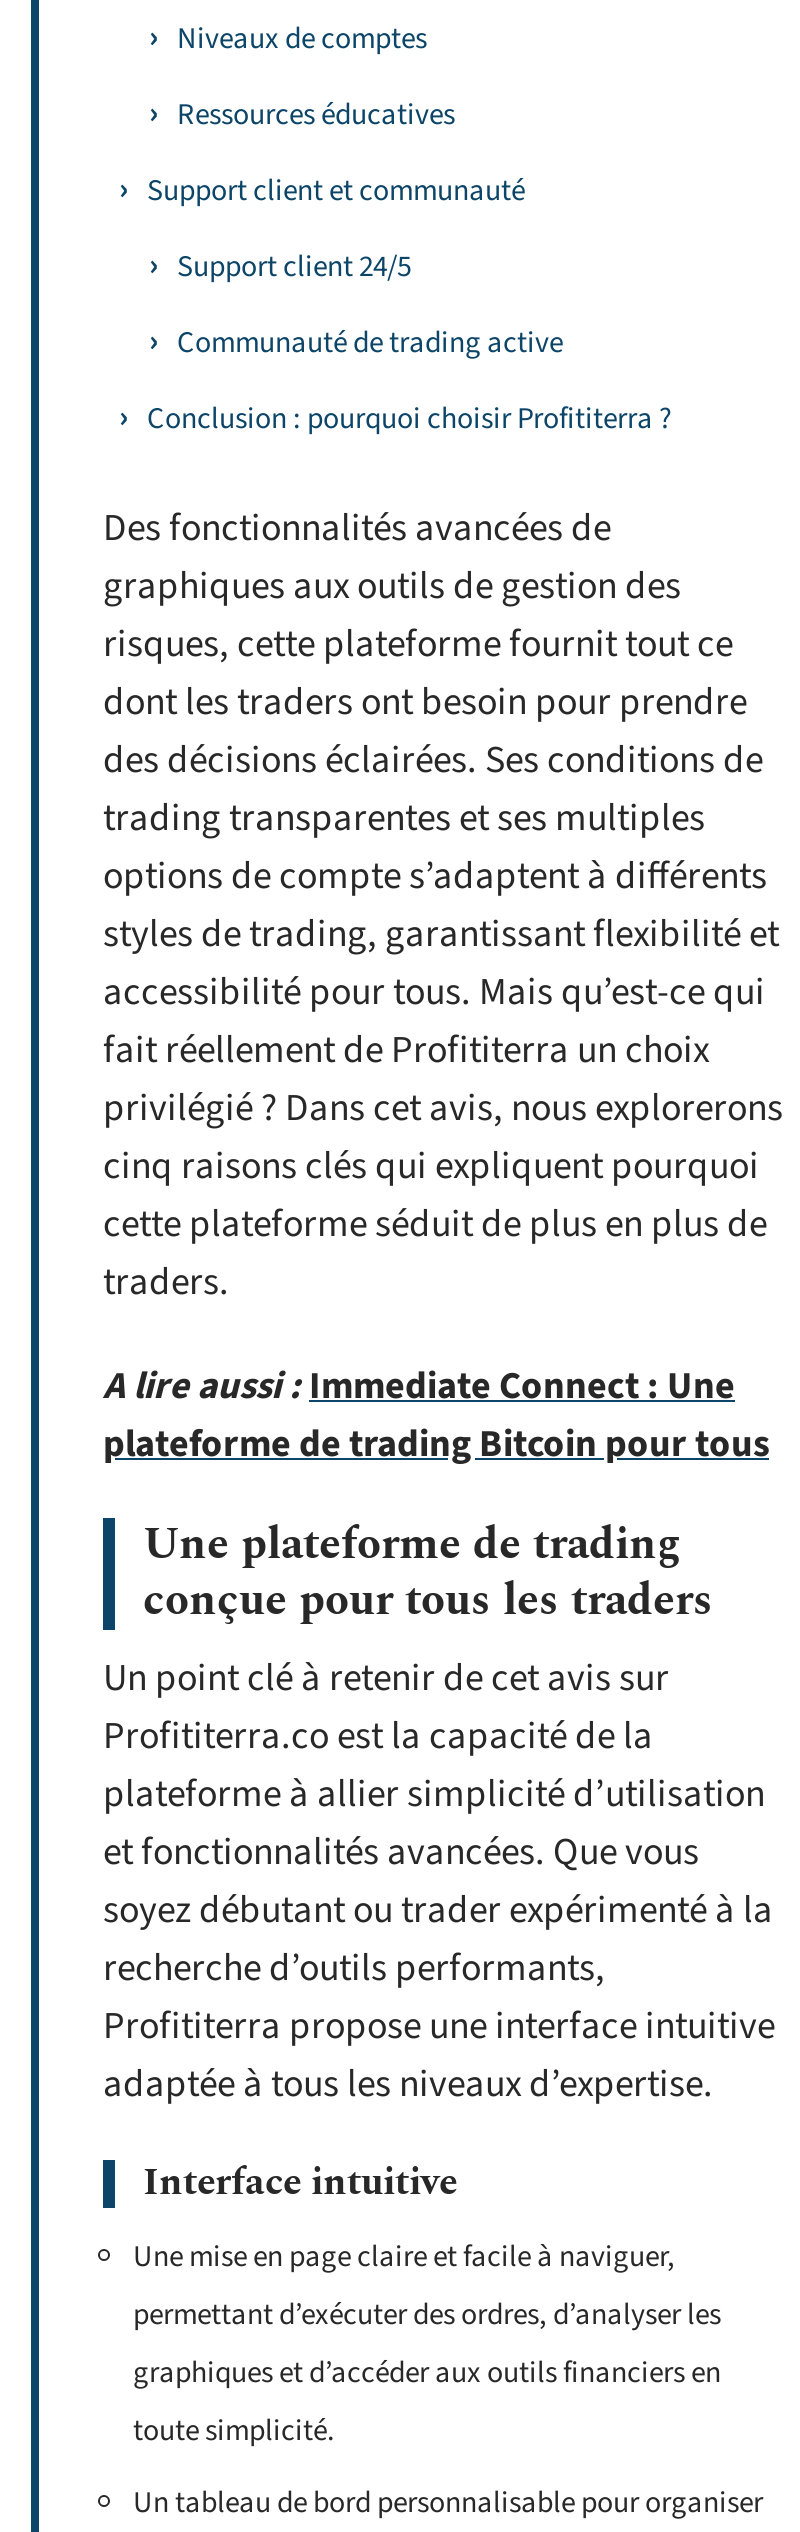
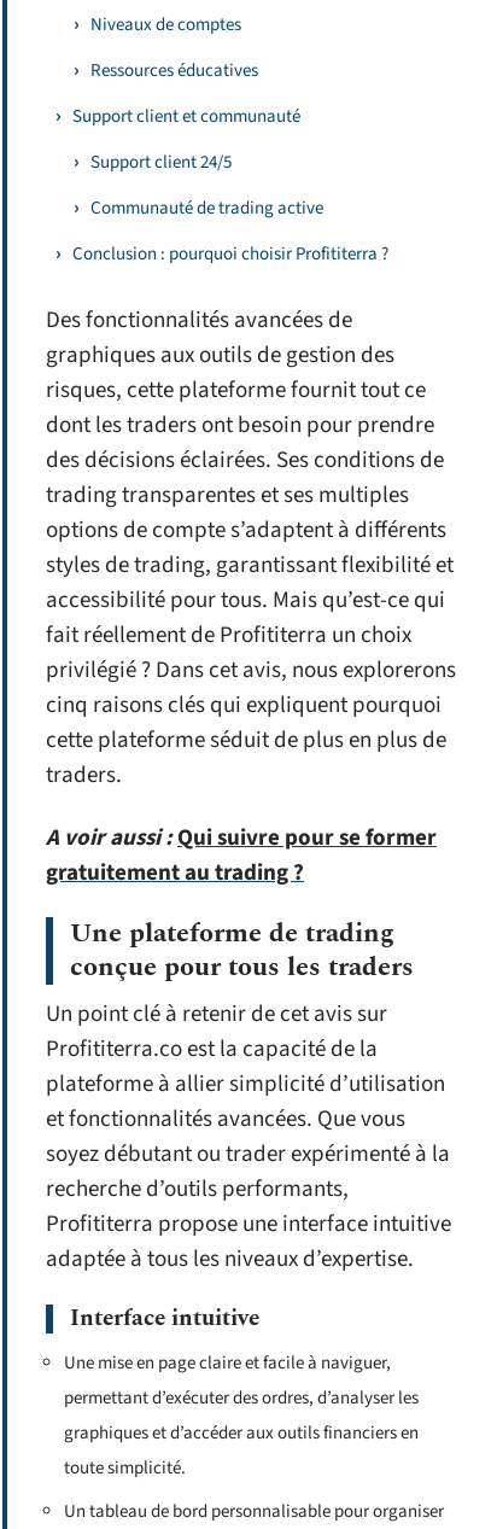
[103,1359,769,1471] A lire aussi : Immediate Connect : Une | plateforme de trading Bitcoin pour tous -> [46,821,437,889] A voir aussi : Qui suivre pour se former | gratuitement au trading ?

